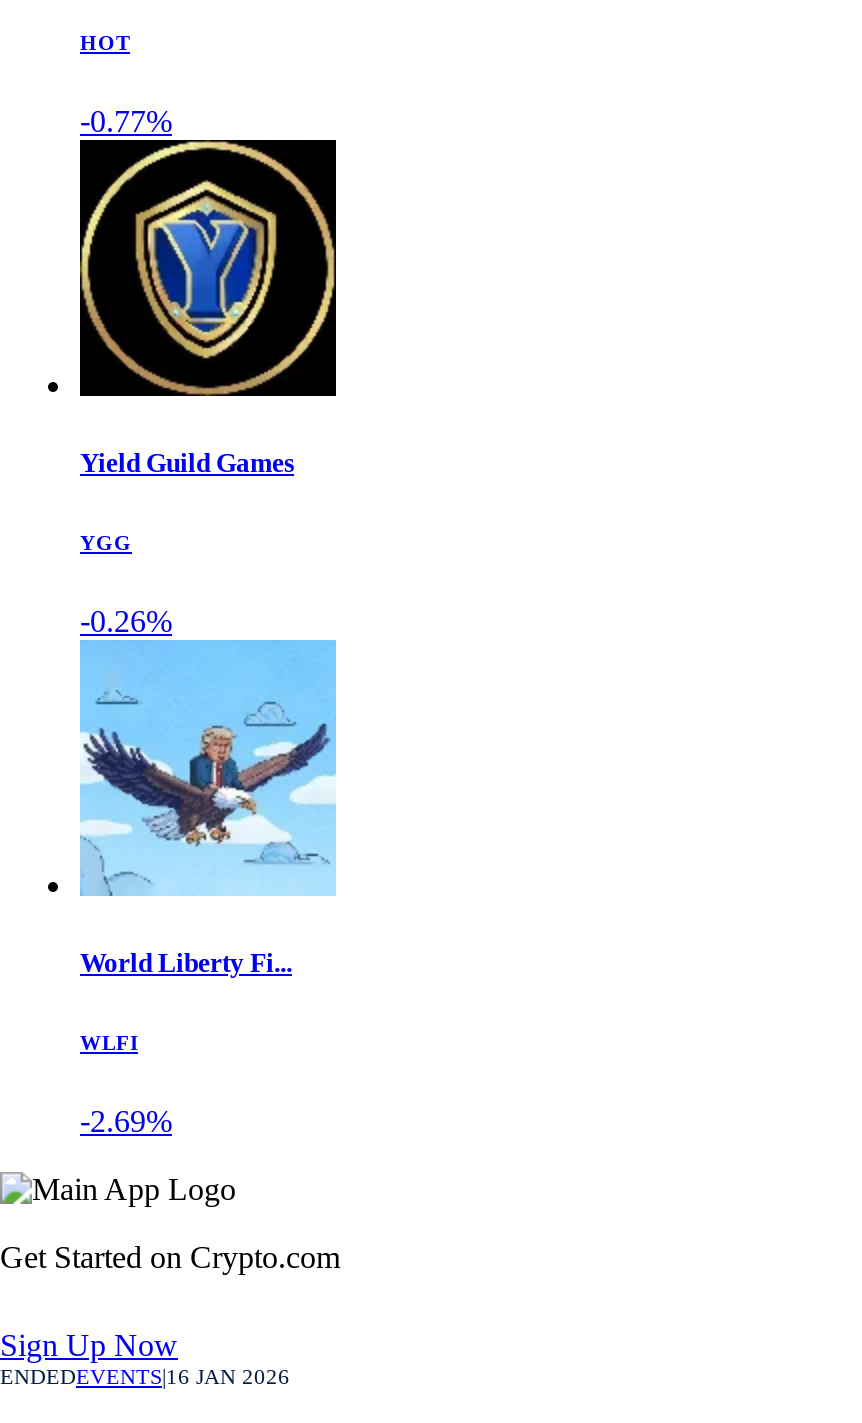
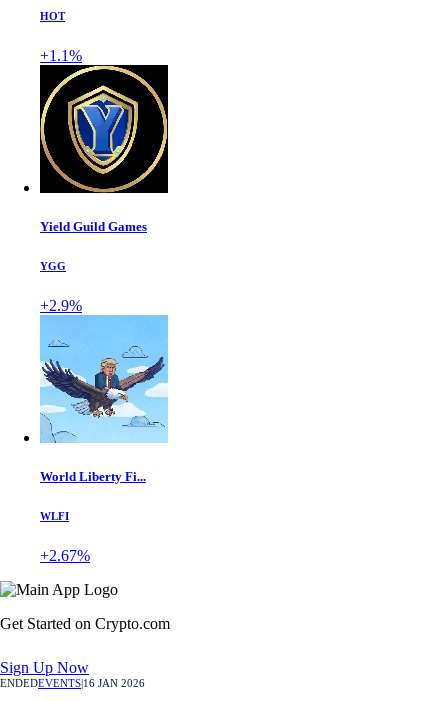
[80,104,172,138] -0.77% -> [40,47,82,64] +1.1%
[80,604,172,638] -0.26% -> [40,297,82,314] +2.9%
[80,1105,172,1139] -2.69% -> [40,547,90,564] +2.67%

